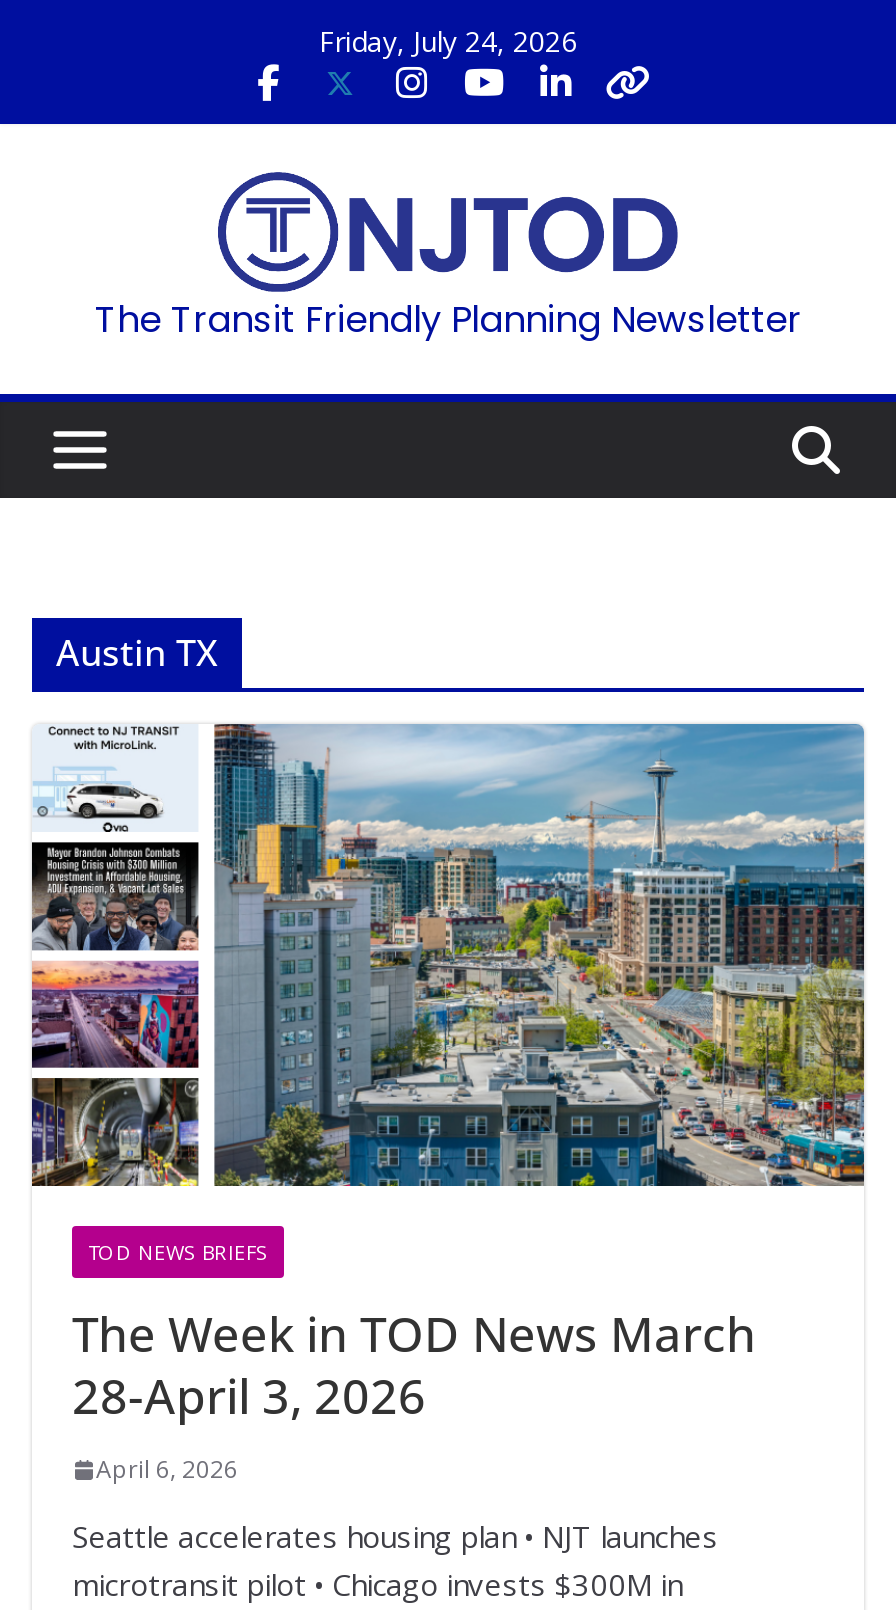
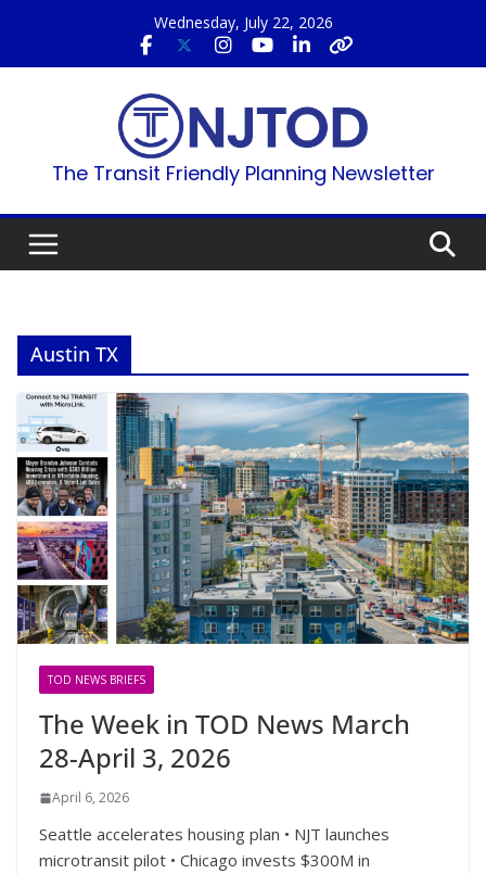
[319,22,577,60] Friday, July 24, 2026 -> [154,12,332,33] Wednesday, July 22, 2026

